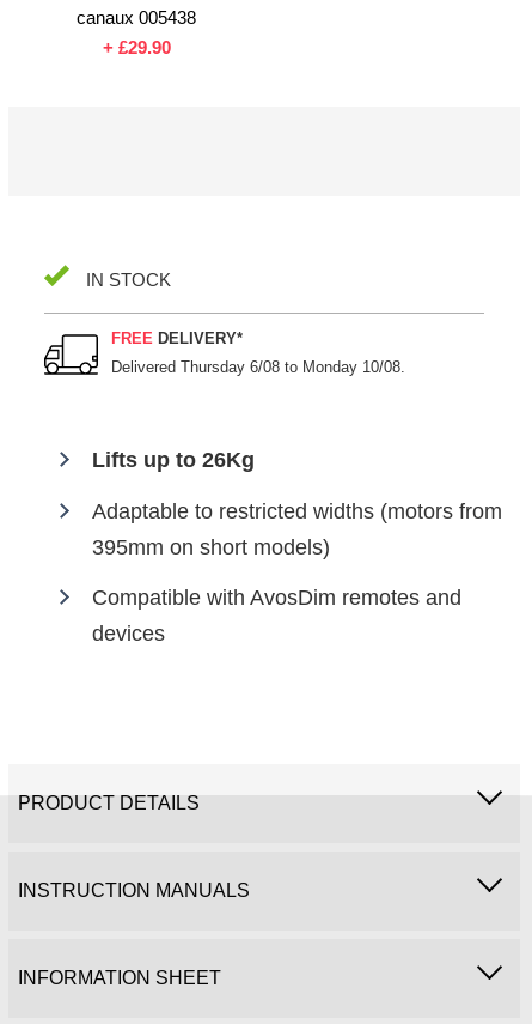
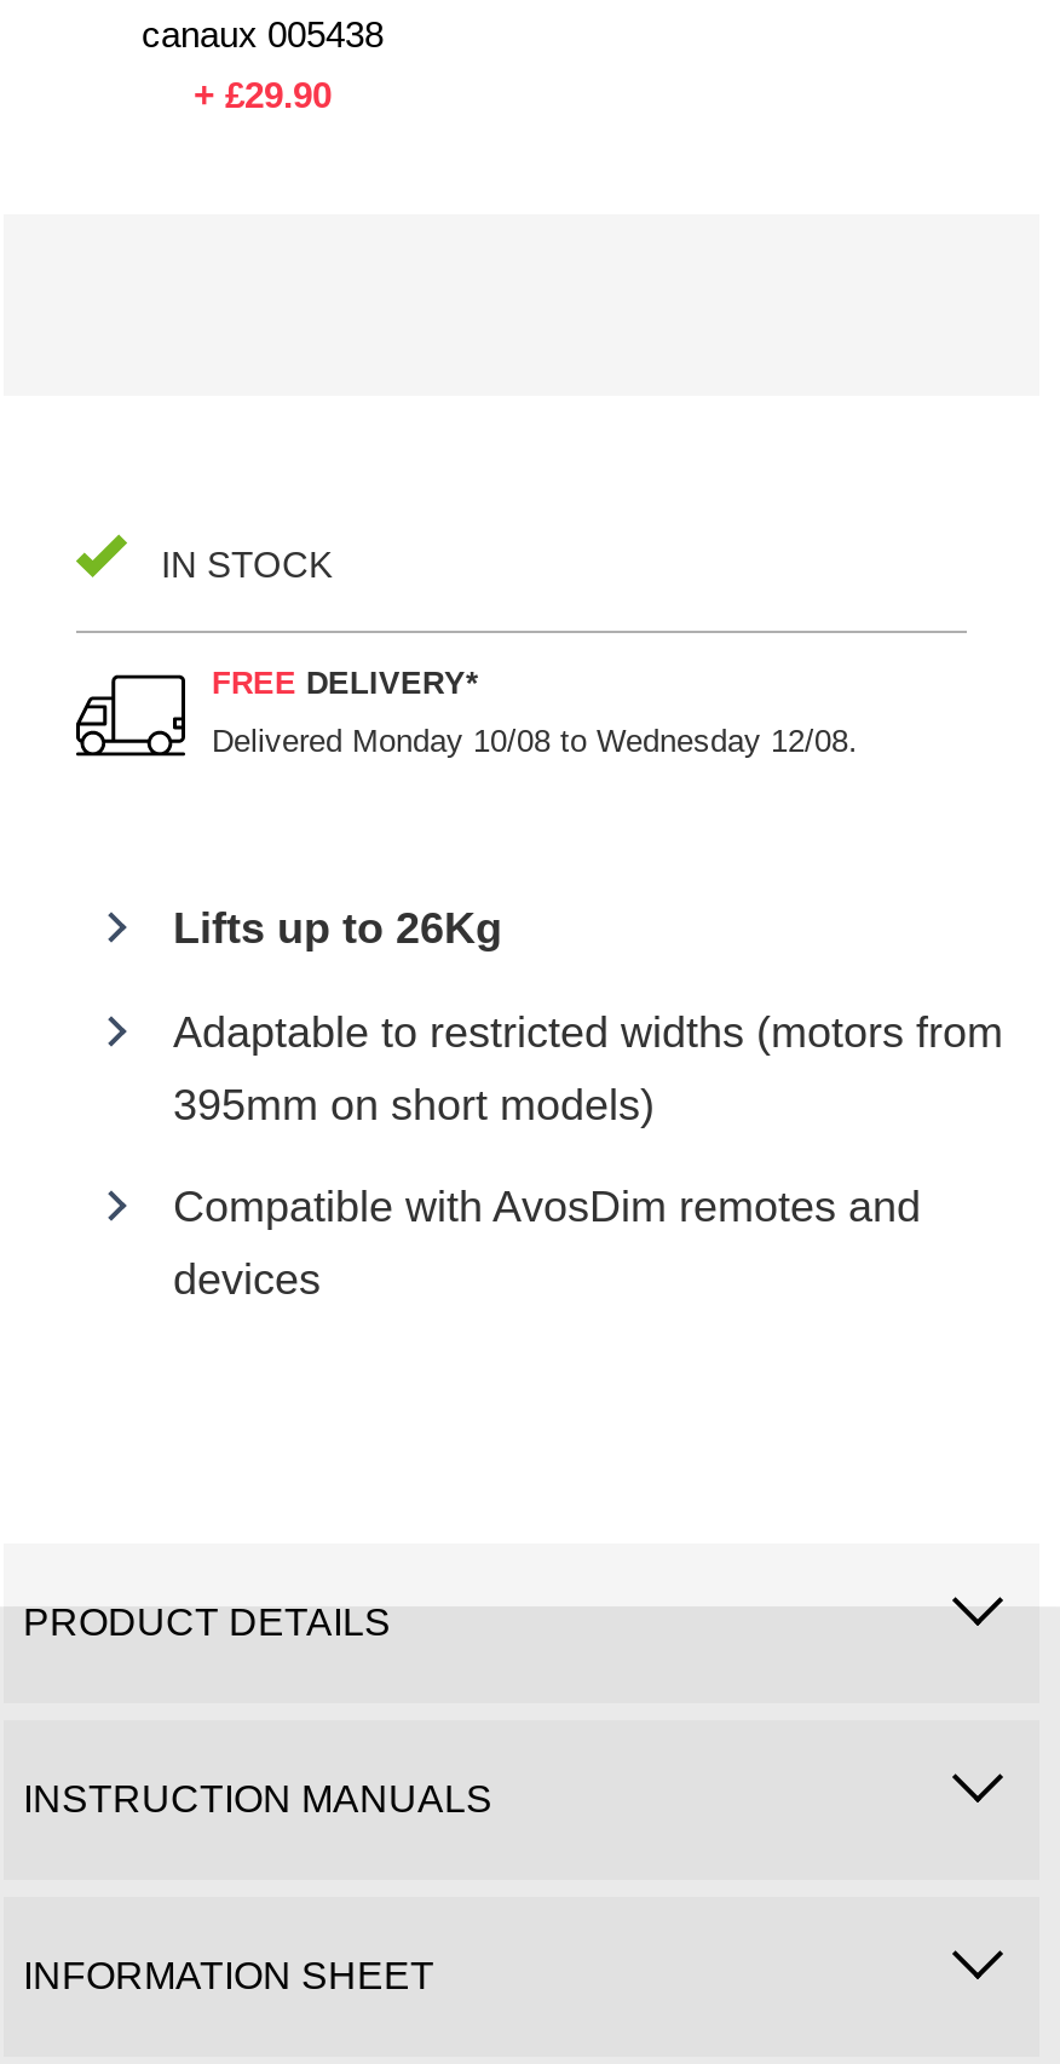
[111,358,405,376] Delivered Thursday 6/08 to Monday 10/08. -> [212,723,858,760] Delivered Monday 10/08 to Wednesday 12/08.

